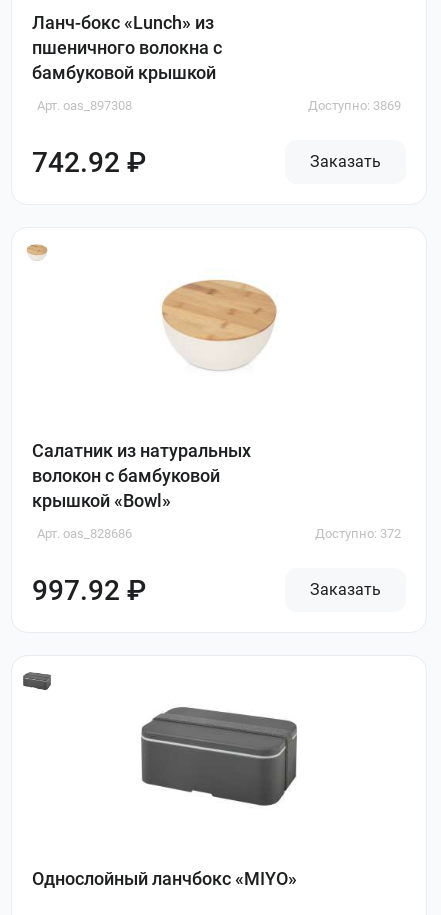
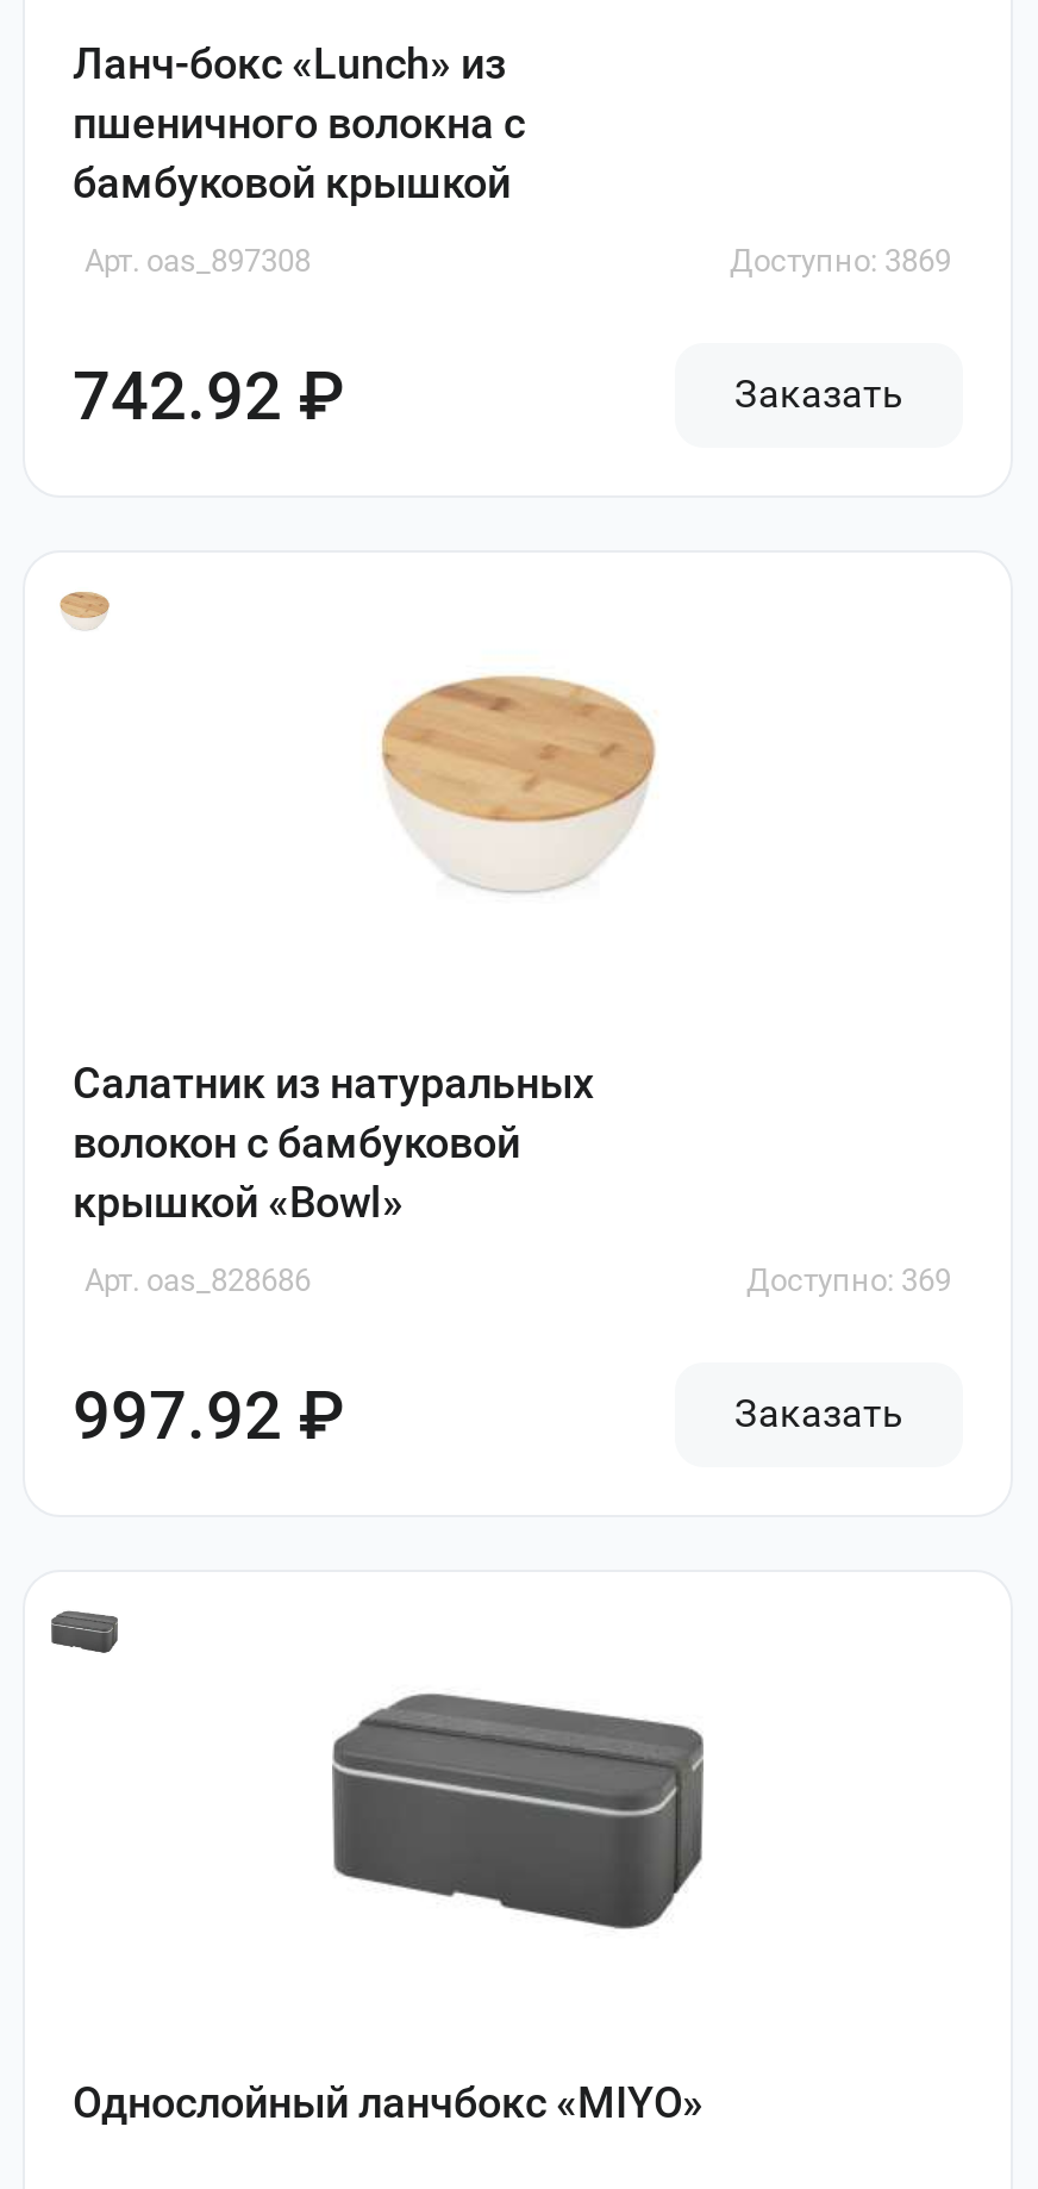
[315,526,401,541] Доступно: 372 -> [746,1262,951,1298] Доступно: 369

